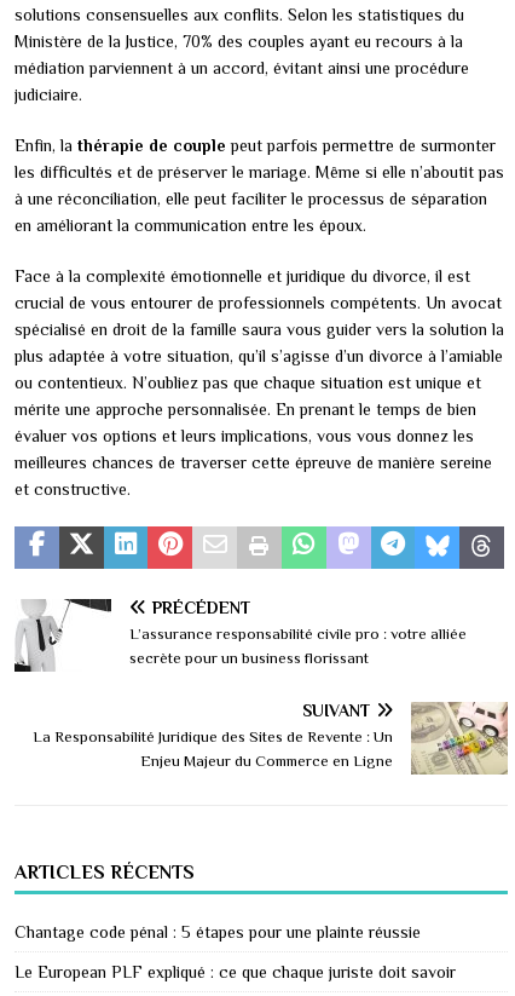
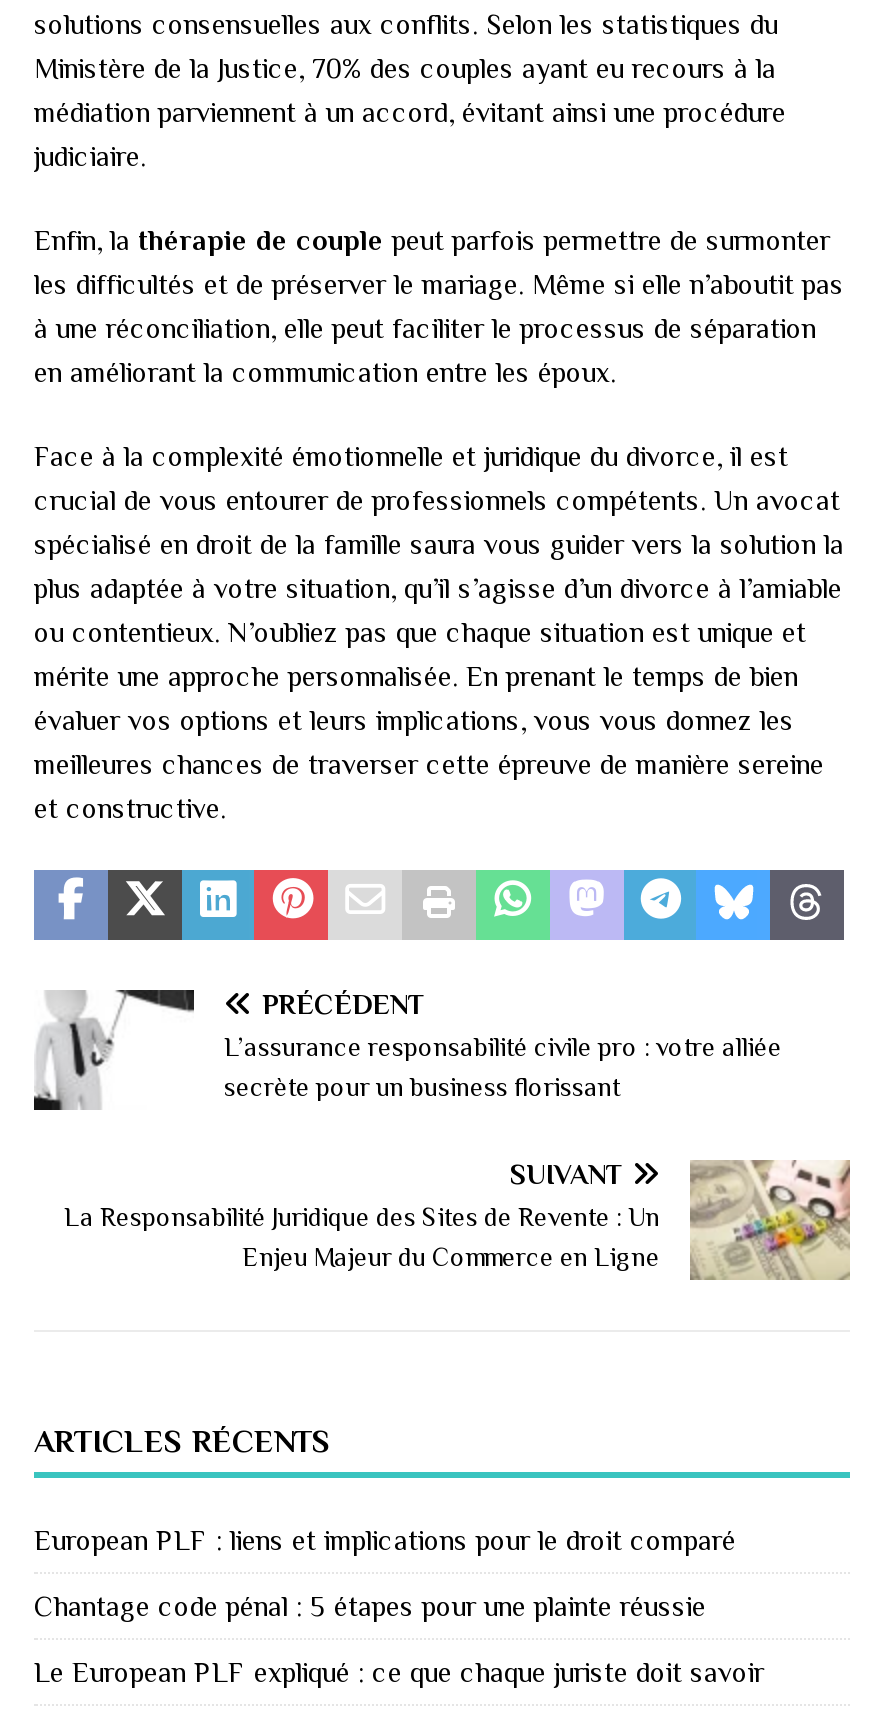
none -> [34,1524,736,1556] European PLF : liens et implications pour le droit comparé

